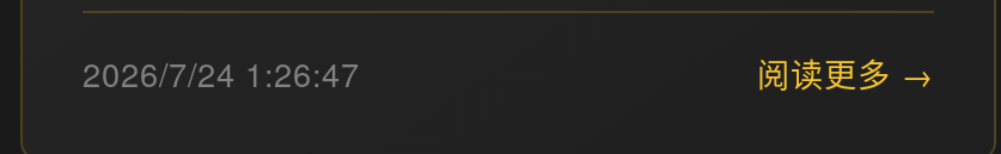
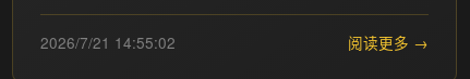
[83,49,360,97] 2026/7/24 1:26:47 -> [40,31,176,53] 2026/7/21 14:55:02

